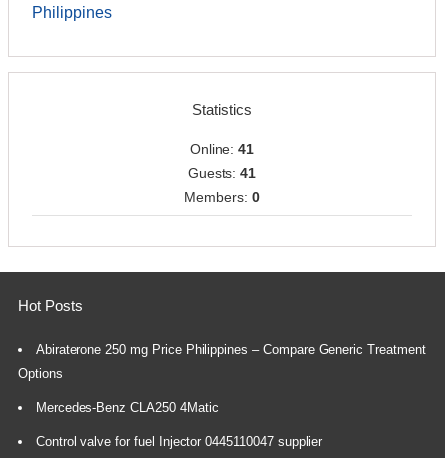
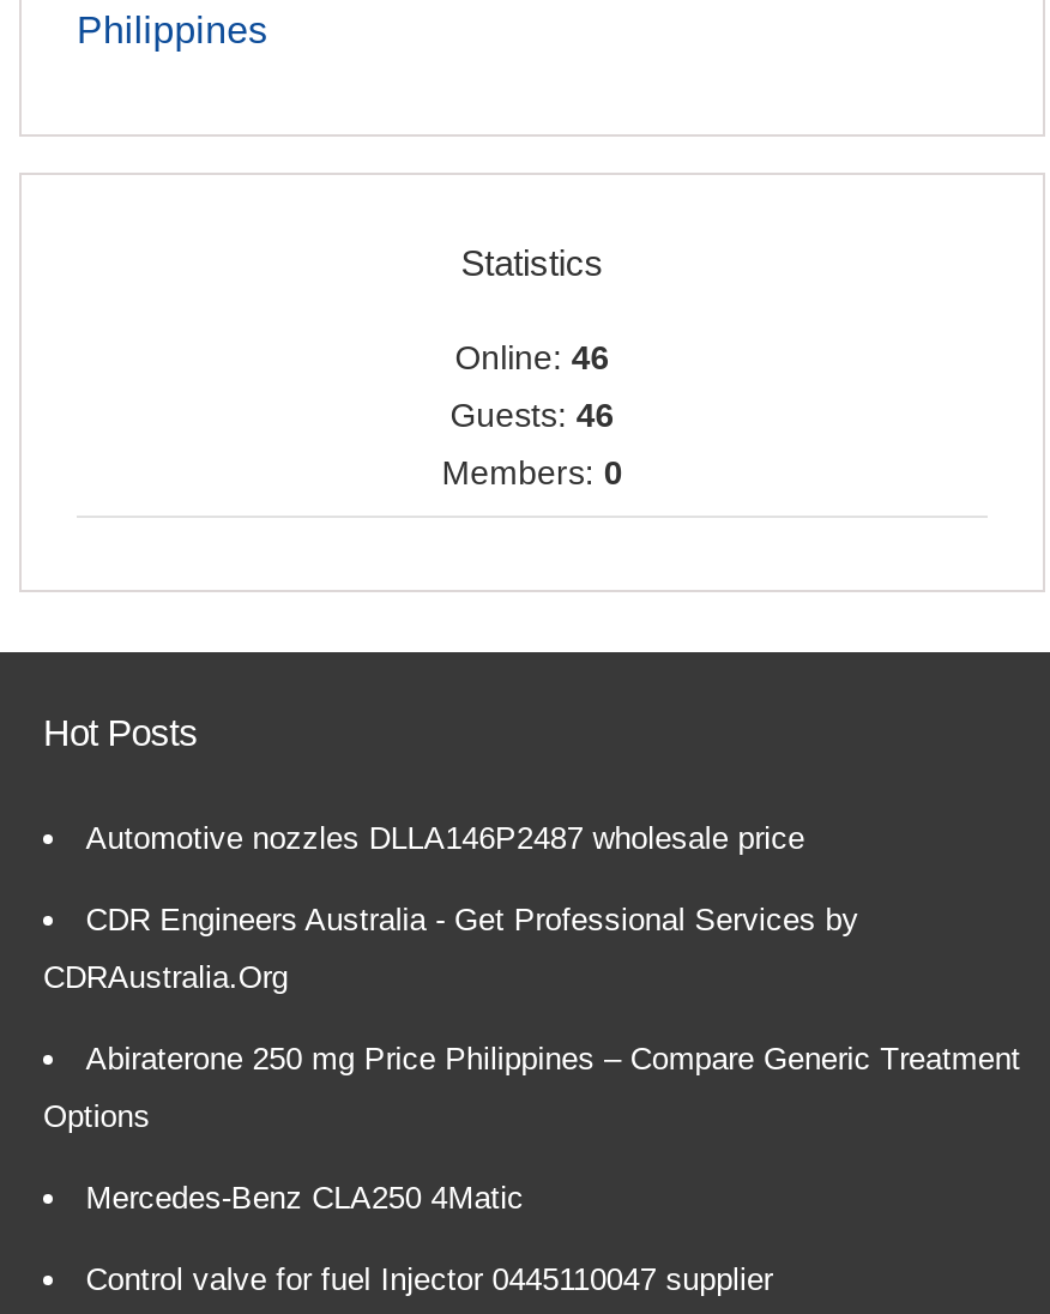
[190,141,254,157] Online: 41 -> [455,339,610,377] Online: 46
[188,165,256,181] Guests: 41 -> [450,396,614,434] Guests: 46
none -> [43,821,859,996] Automotive nozzles DLLA146P2487 wholesale price | CDR Engineers Australia - Get Professional Services by | CDRAustralia.Org

